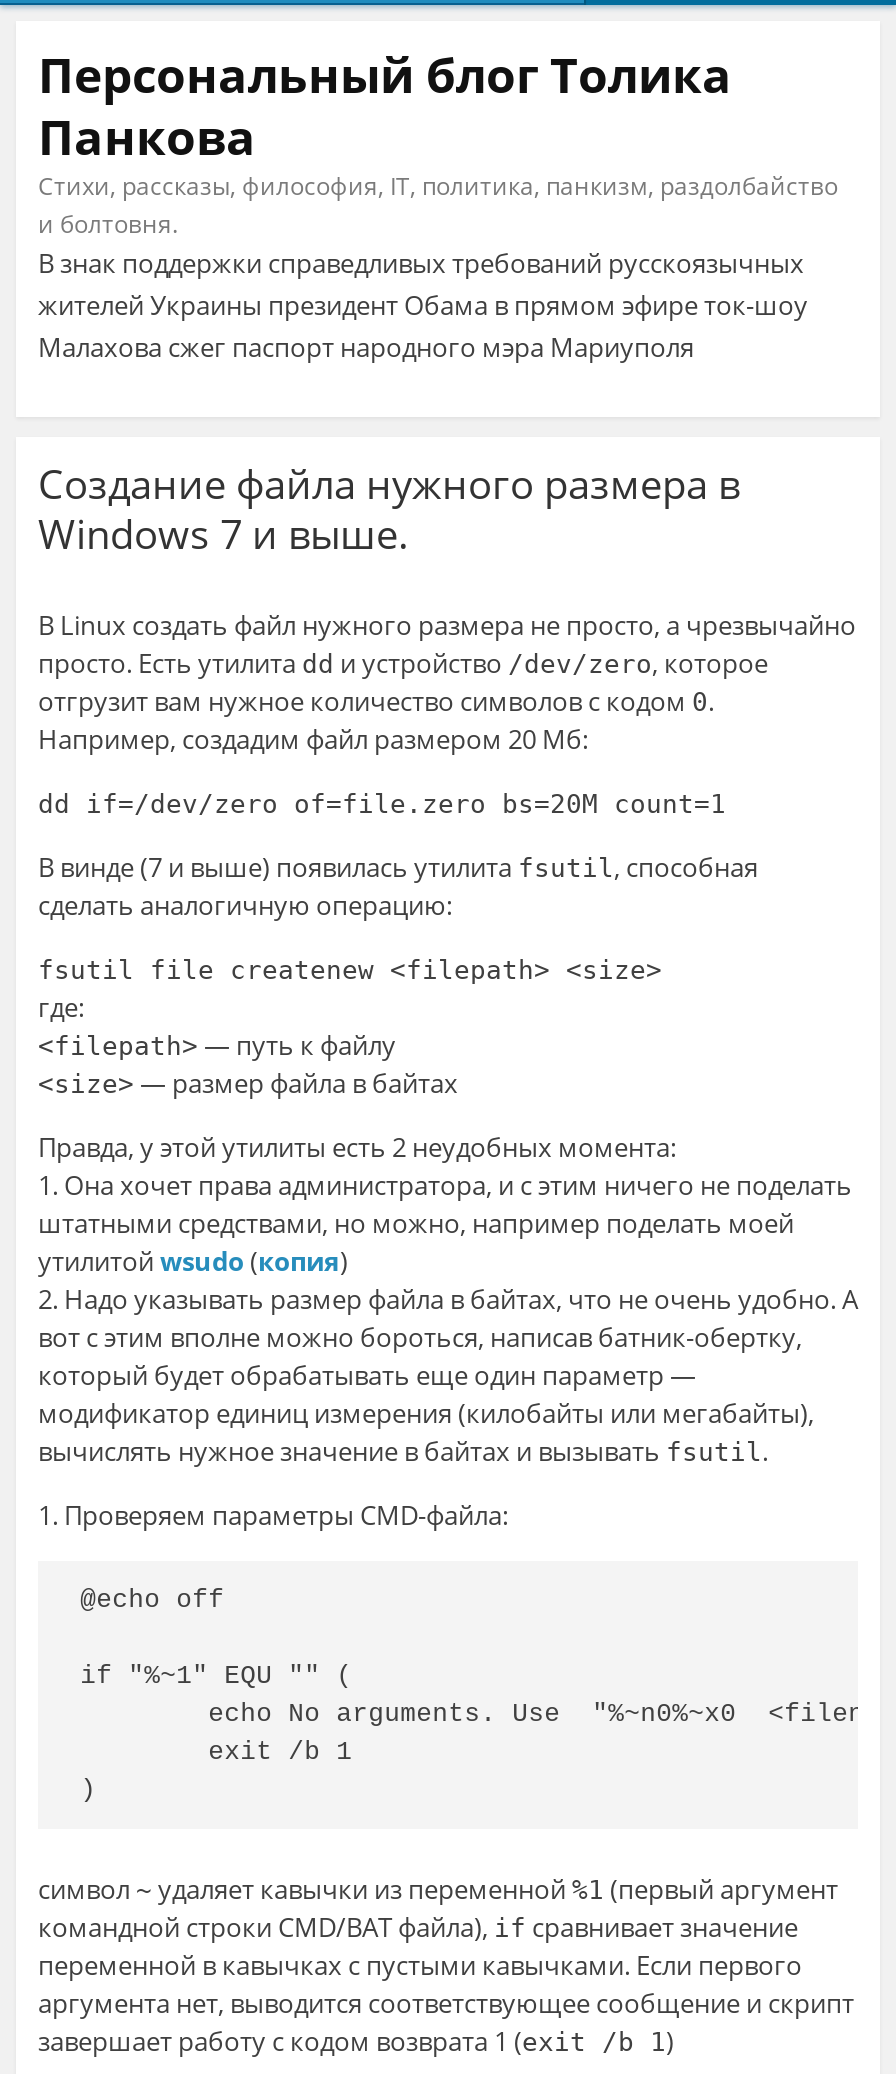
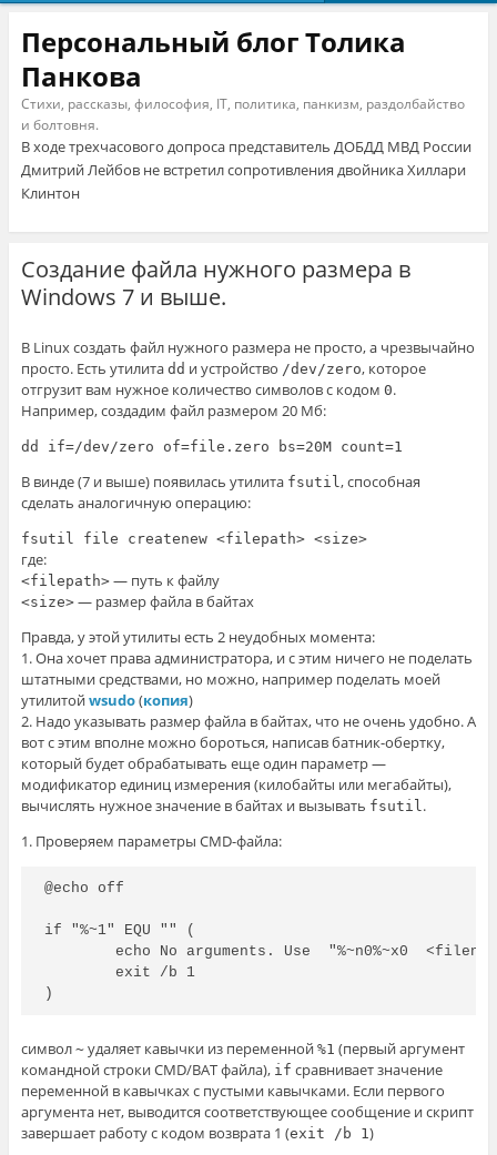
[38,245,808,365] В знак поддержки справедливых требований русскоязычных | жителей Украины президент Обама в прямом эфире ток-шоу | Малахова сжег паспорт народного мэра Мариуполя -> [21,136,471,203] В ходе трехчасового допроса представитель ДОБДД МВД России | Дмитрий Лейбов не встретил сопротивления двойника Хиллари | Клинтон

